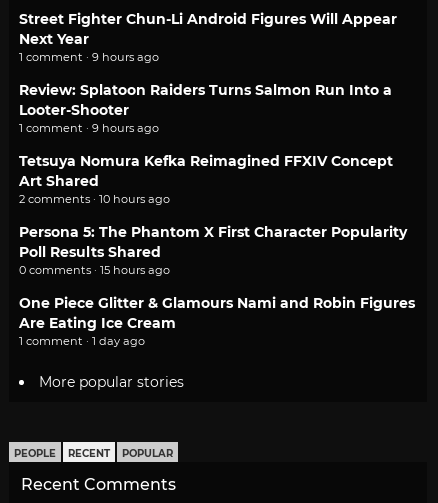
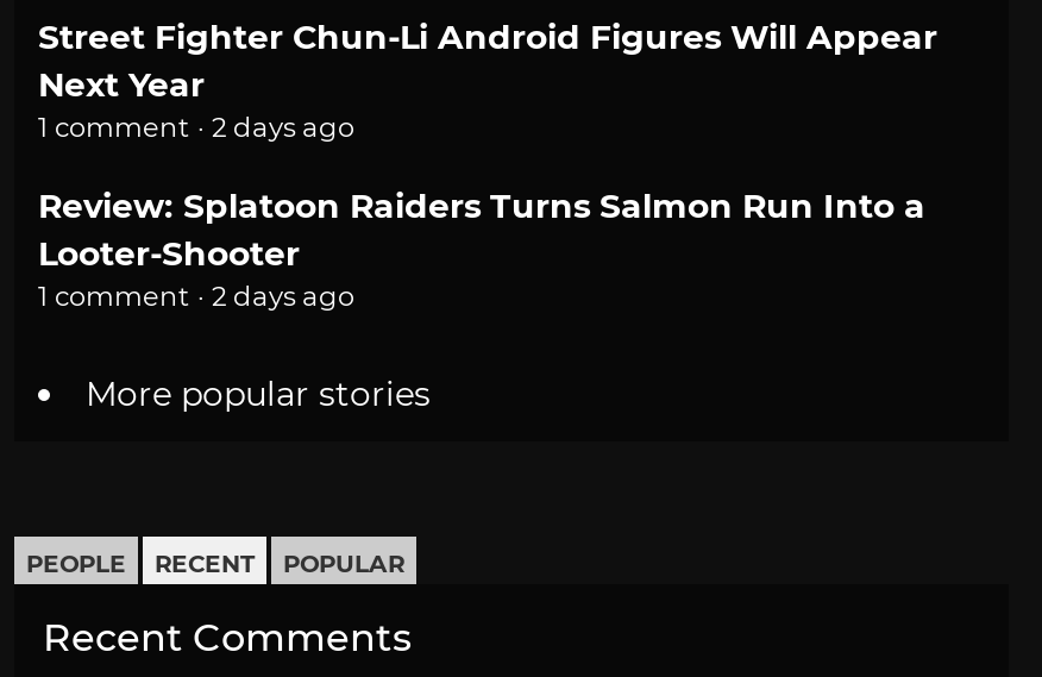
[19,50,159,64] 1 comment · 9 hours ago -> [38,111,354,144] 1 comment · 2 days ago
[19,121,415,348] 1 comment · 9 hours ago | Tetsuya Nomura Kefka Reimagined FFXIV Concept | Art Shared | 2 comments · 10 hours ago | Persona 5: The Phantom X First Character Popularity | Poll Results Shared | 0 comments · 15 hours ago | One Piece Glitter & Glamours Nami and Robin Figures | Are Eating Ice Cream | 1 comment · 1 day ago -> [38,280,354,313] 1 comment · 2 days ago

